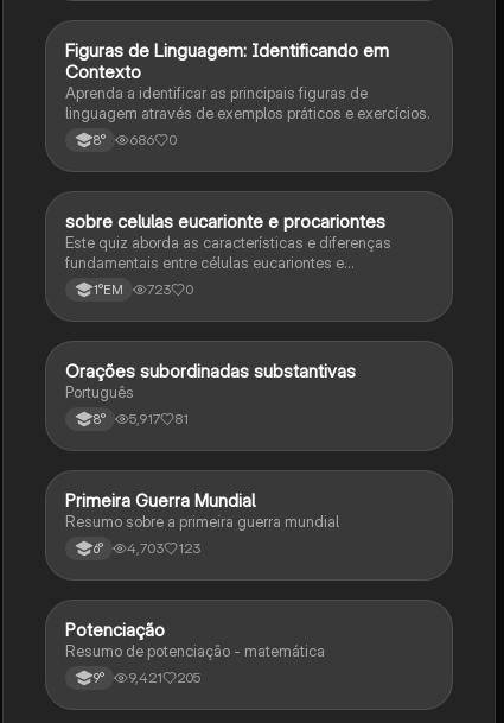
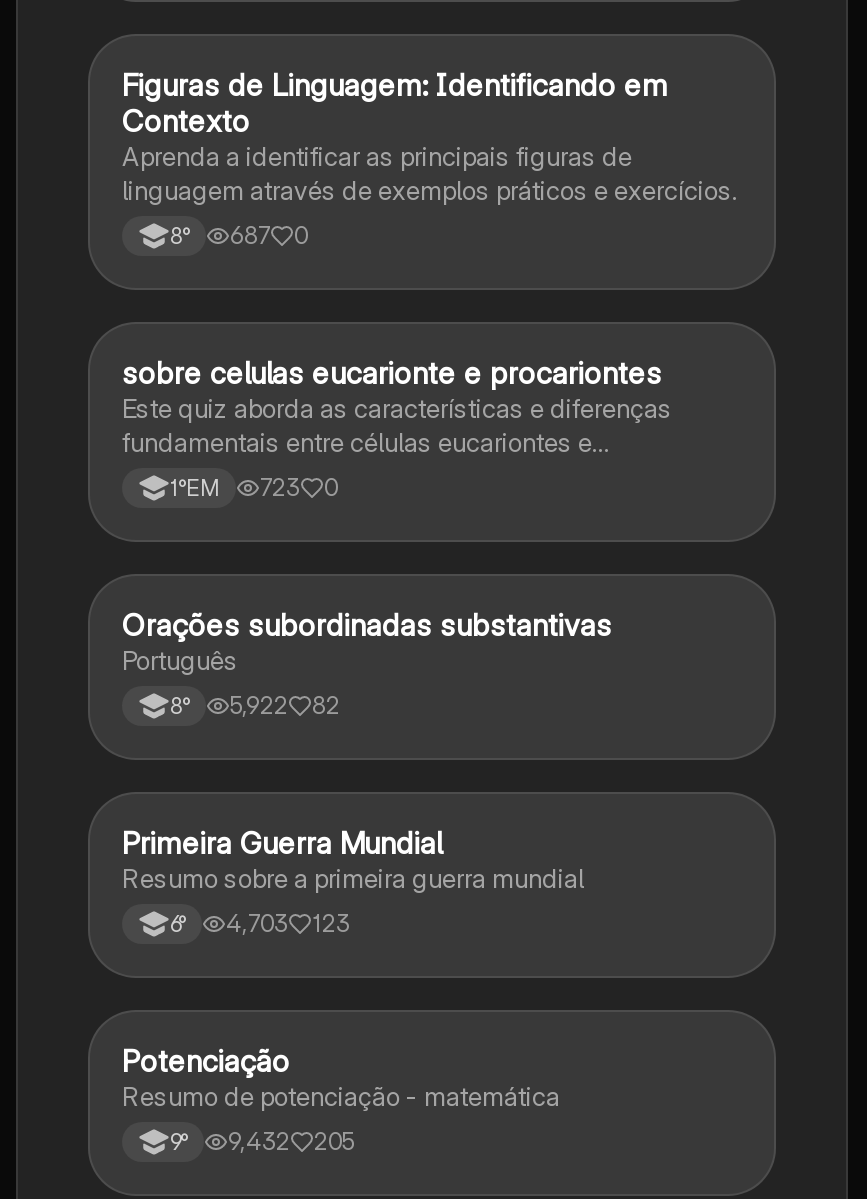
[94,131,177,149] 8° 686 0 -> [170,220,308,250] 8° 687 0
[129,410,160,428] 5,917 -> [230,690,288,720] 5,922
[174,410,189,428] 81 -> [312,690,340,720] 82
[94,669,200,686] 9° 9,421 205 -> [170,1126,354,1156] 9° 9,432 205

